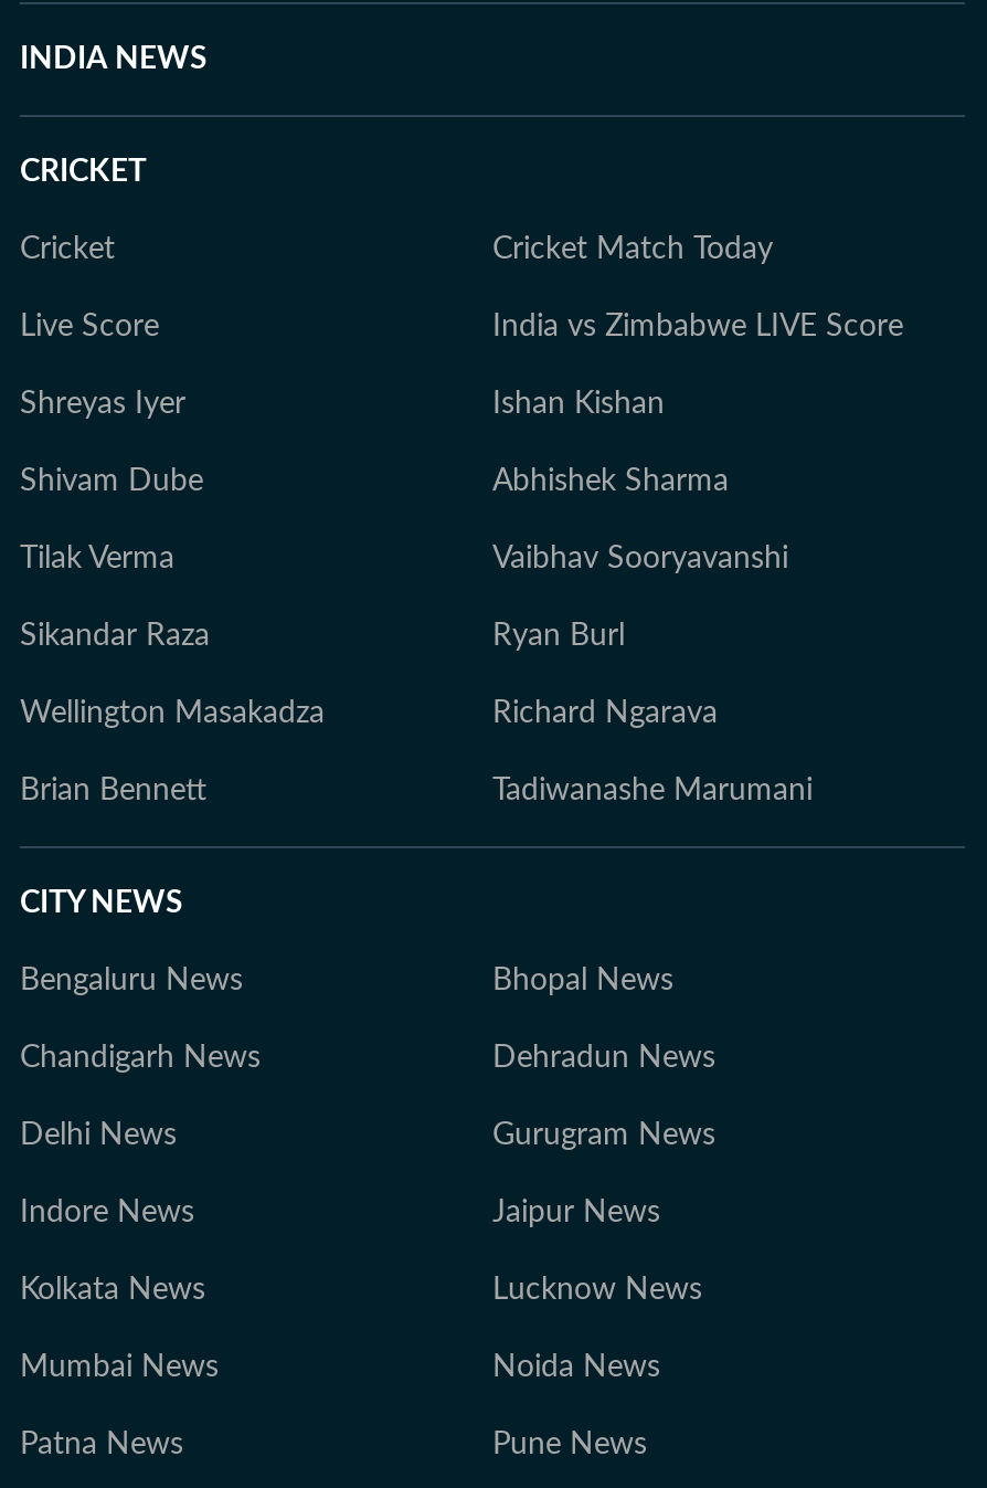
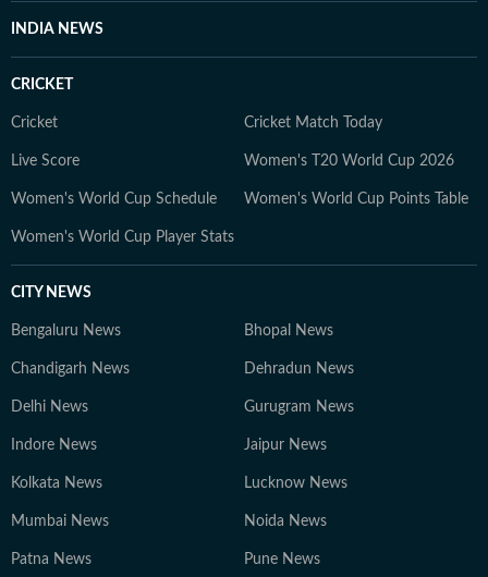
[20,312,903,806] India vs Zimbabwe LIVE Score | Shreyas Iyer | Ishan Kishan | Shivam Dube | Abhishek Sharma | Tilak Verma | Vaibhav Sooryavanshi | Sikandar Raza | Ryan Burl | Wellington Masakadza | Richard Ngarava | Brian Bennett | Tadiwanashe Marumani -> [11,154,468,245] Women's T20 World Cup 2026 | Women's World Cup Schedule | Women's World Cup Points Table | Women's World Cup Player Stats

